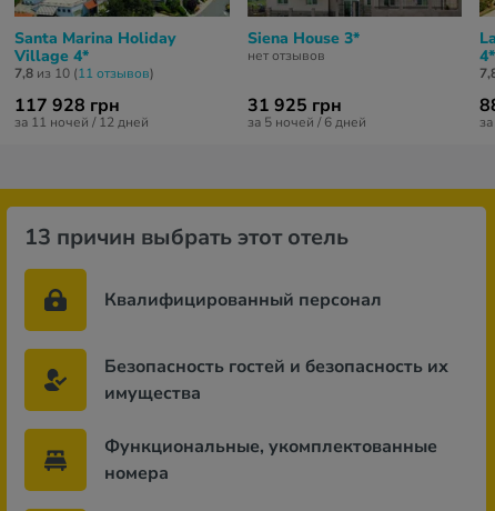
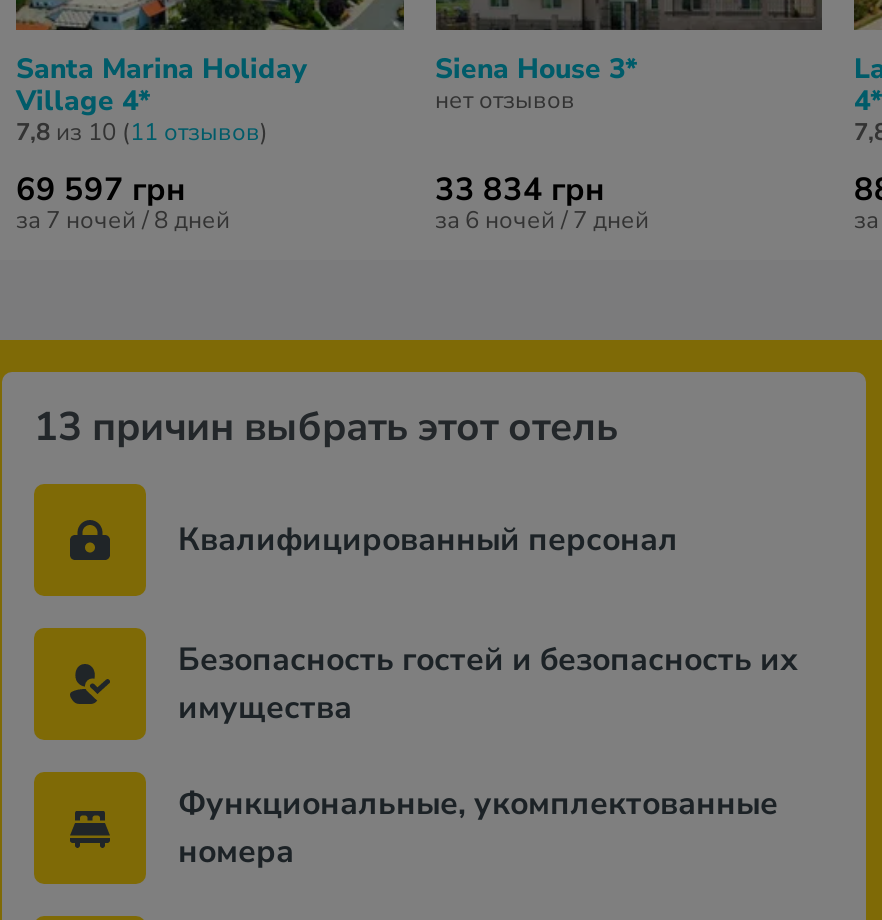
[14,93,120,118] 117 928 грн -> [16,168,186,212] 69 597 грн
[247,93,341,118] 31 925 грн -> [435,168,605,212] 33 834 грн
[14,113,149,131] за 11 ночей / 12 дней -> [16,204,230,236] за 7 ночей / 8 дней
[247,113,366,131] за 5 ночей / 6 дней -> [435,204,649,236] за 6 ночей / 7 дней

